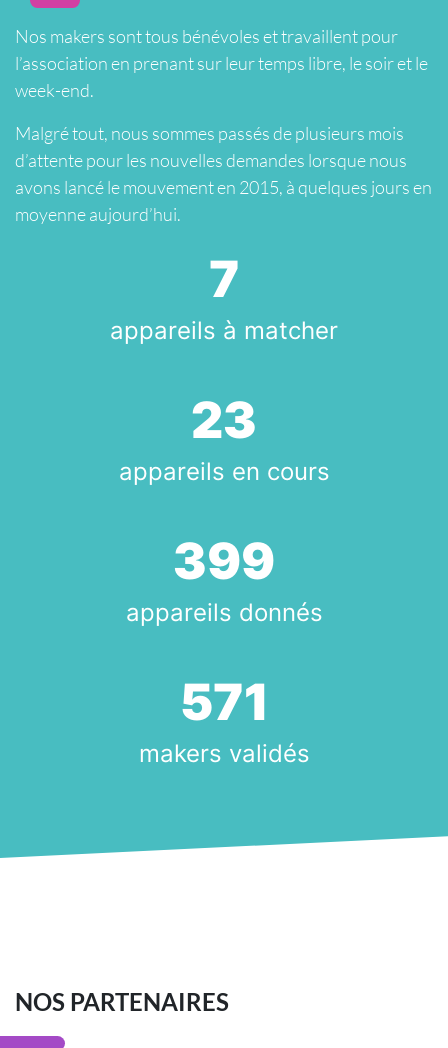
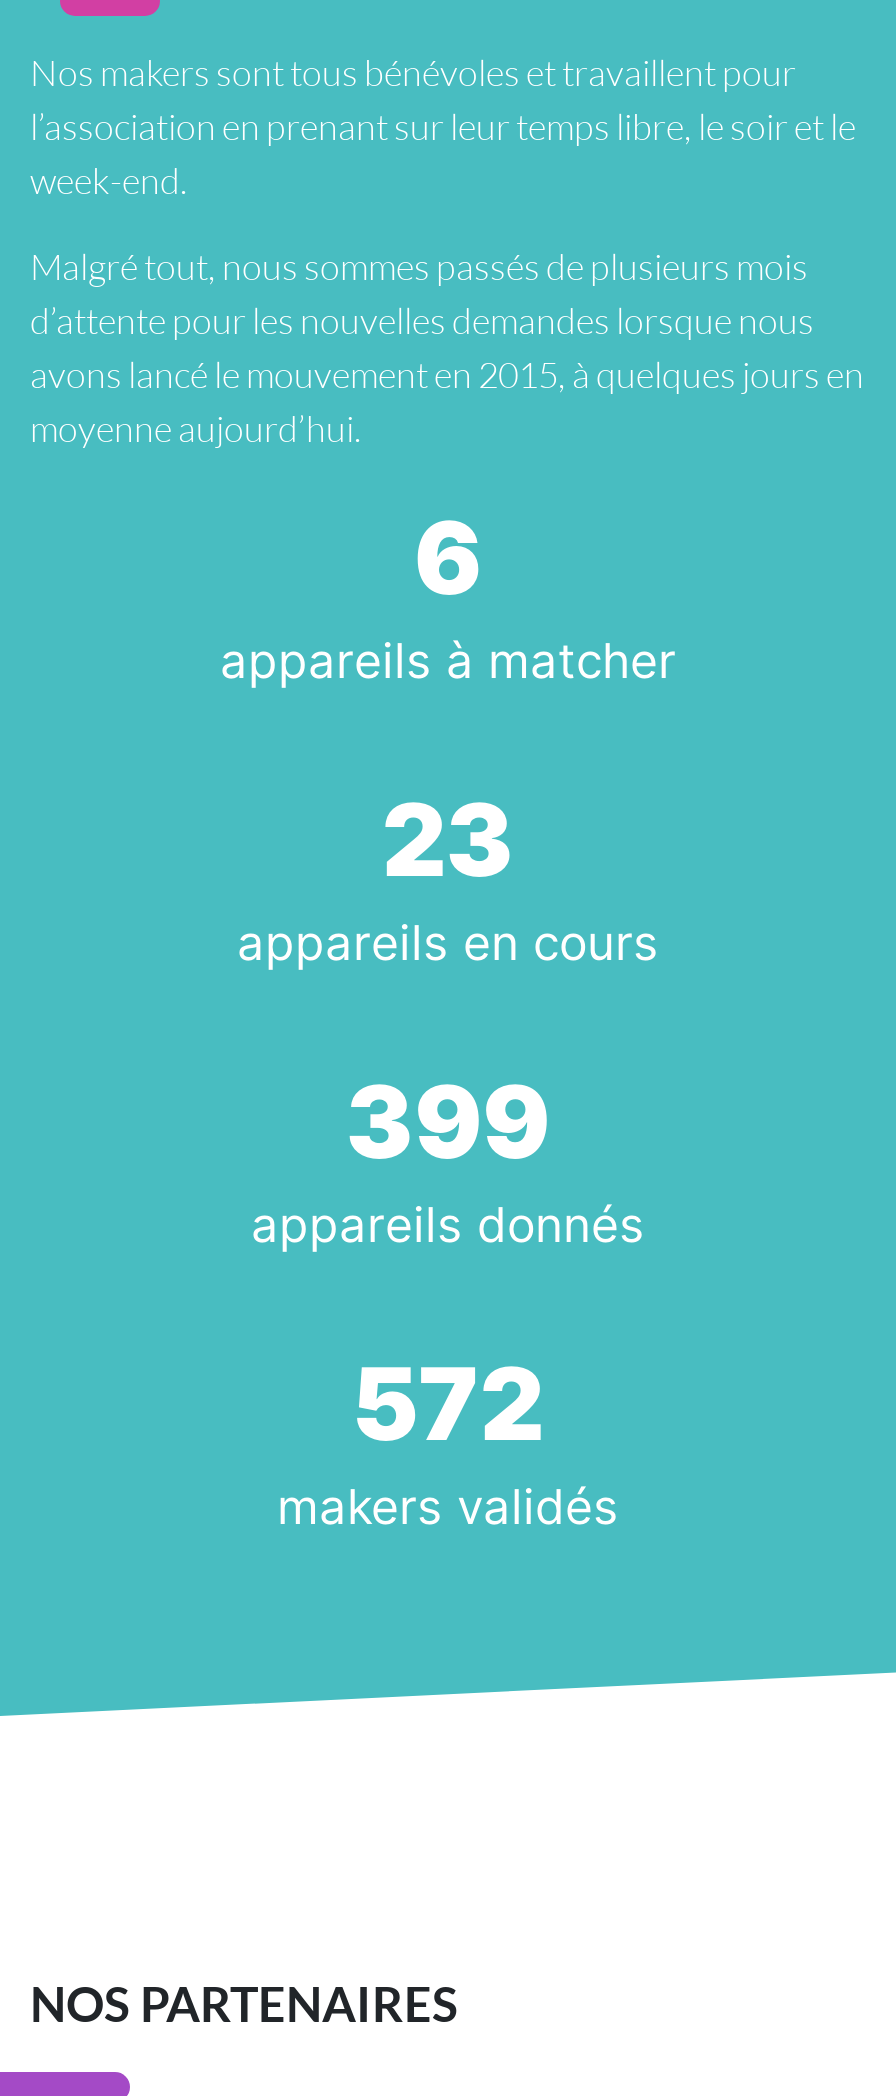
[208,249,239,309] 7 -> [414,498,482,618] 6
[179,672,268,732] 571 -> [352,1344,544,1464] 572

